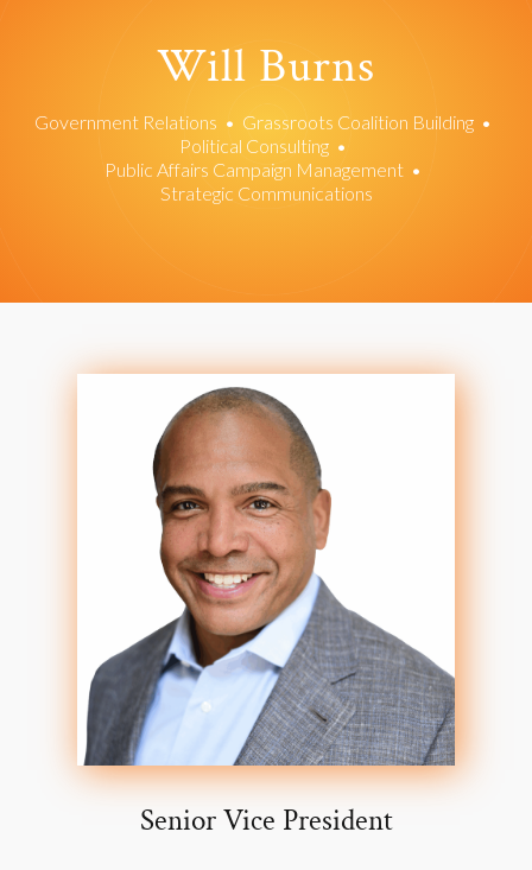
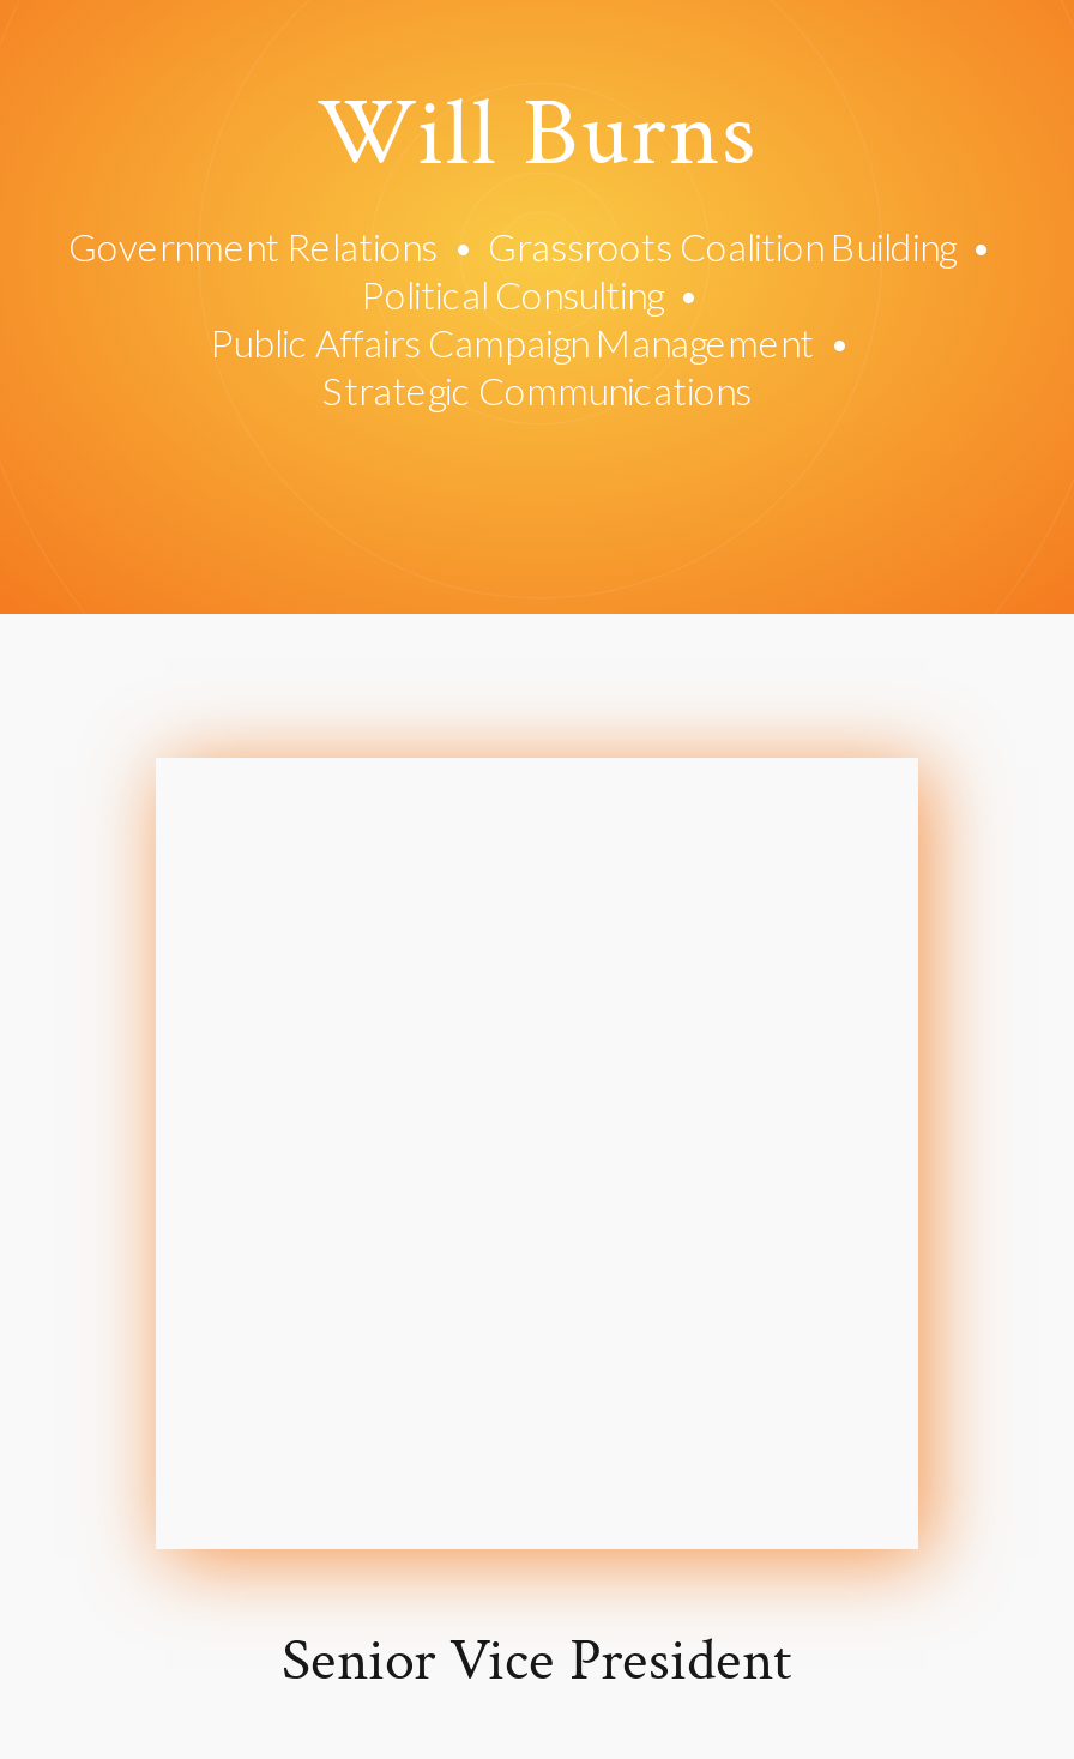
[83,386,456,767] [image] -> none

